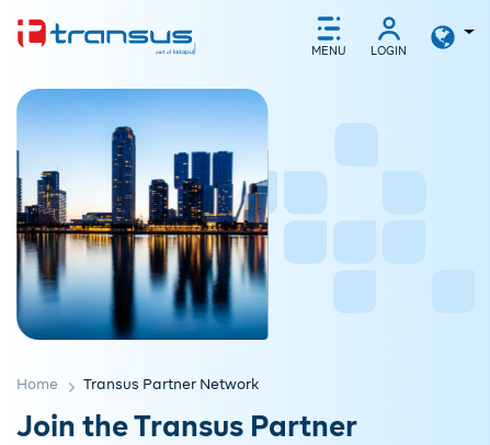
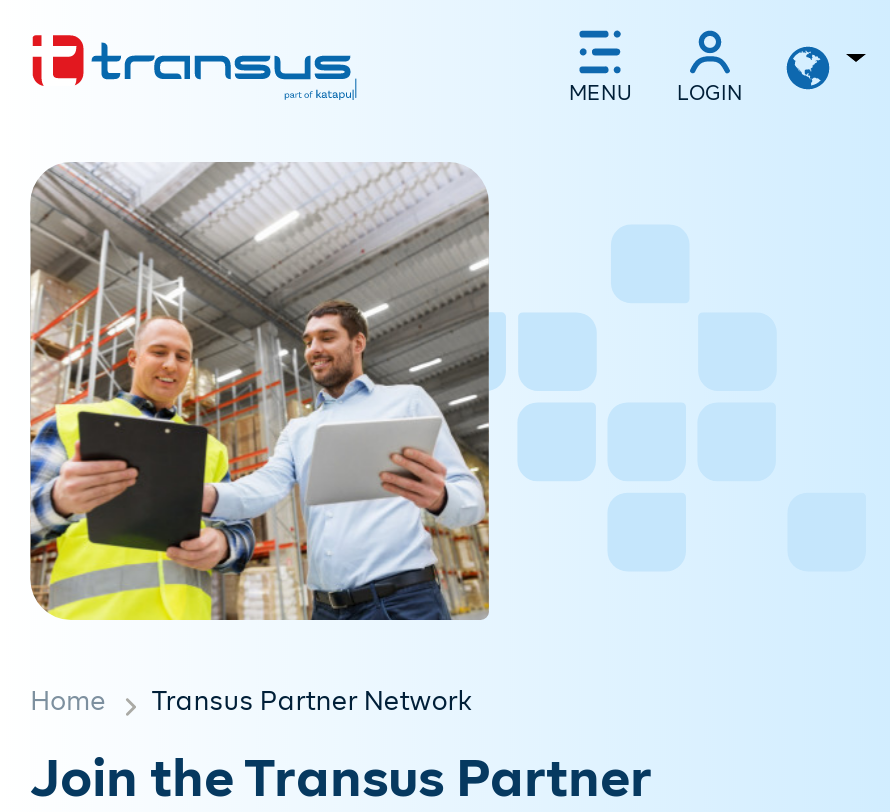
[15,88,269,341] [image] -> [28,160,492,622] [image]

